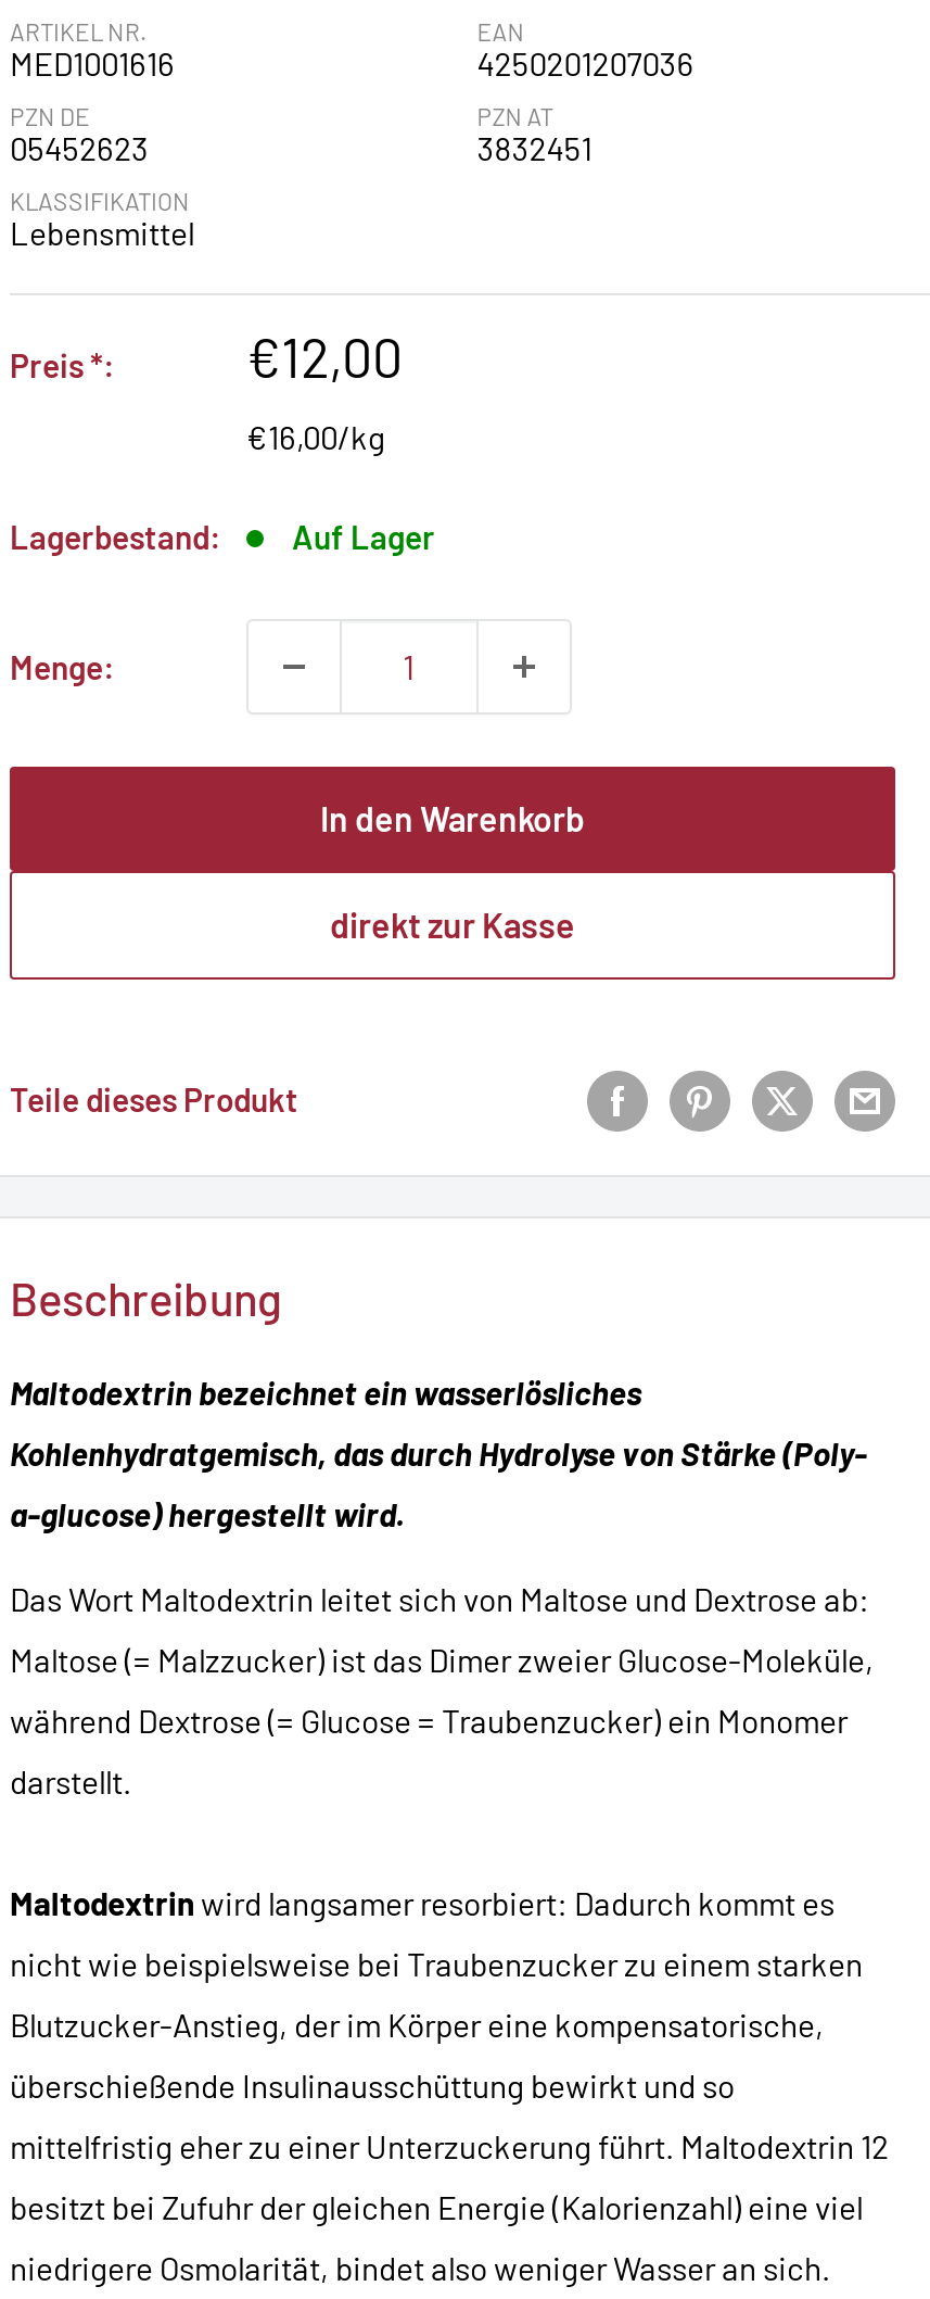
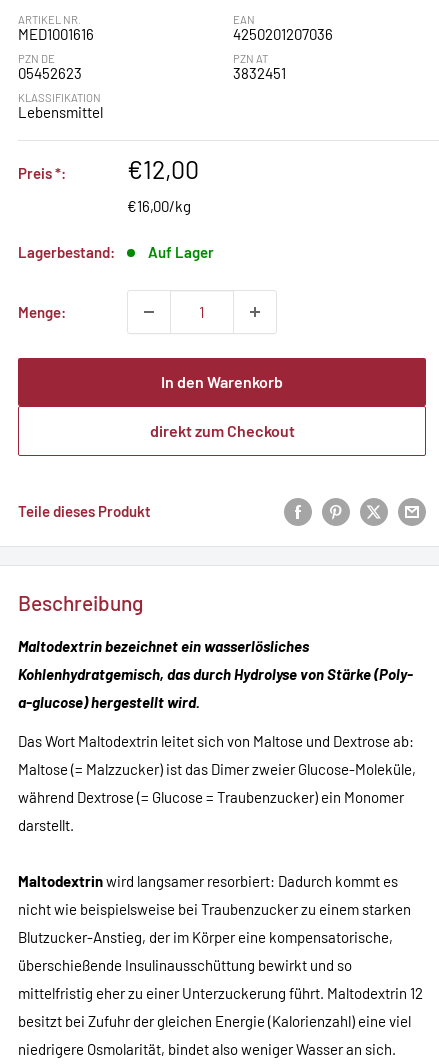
[330,902,575,944] direkt zur Kasse -> [149,420,294,439] direkt zum Checkout

